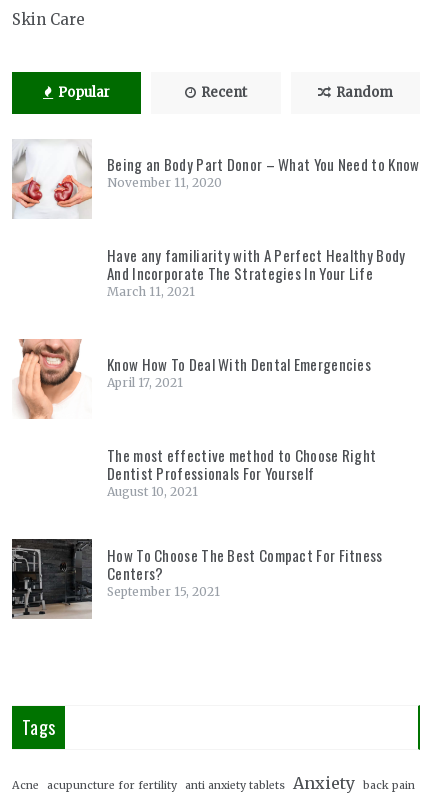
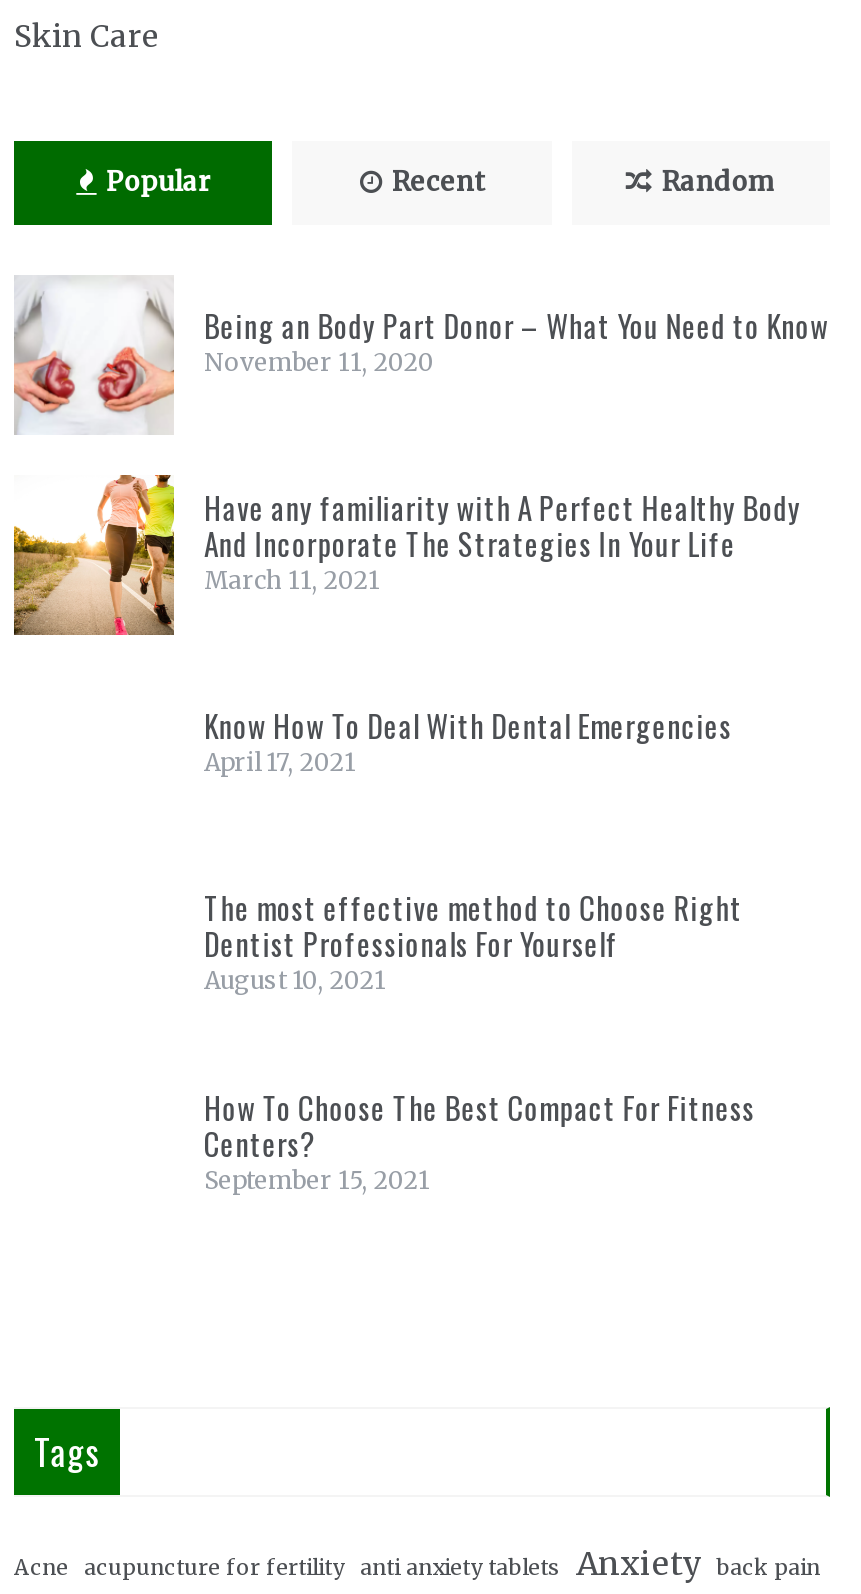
none -> [12,473,176,637] [image]
[16,338,82,420] [image] -> none
[11,538,93,620] [image] -> none

